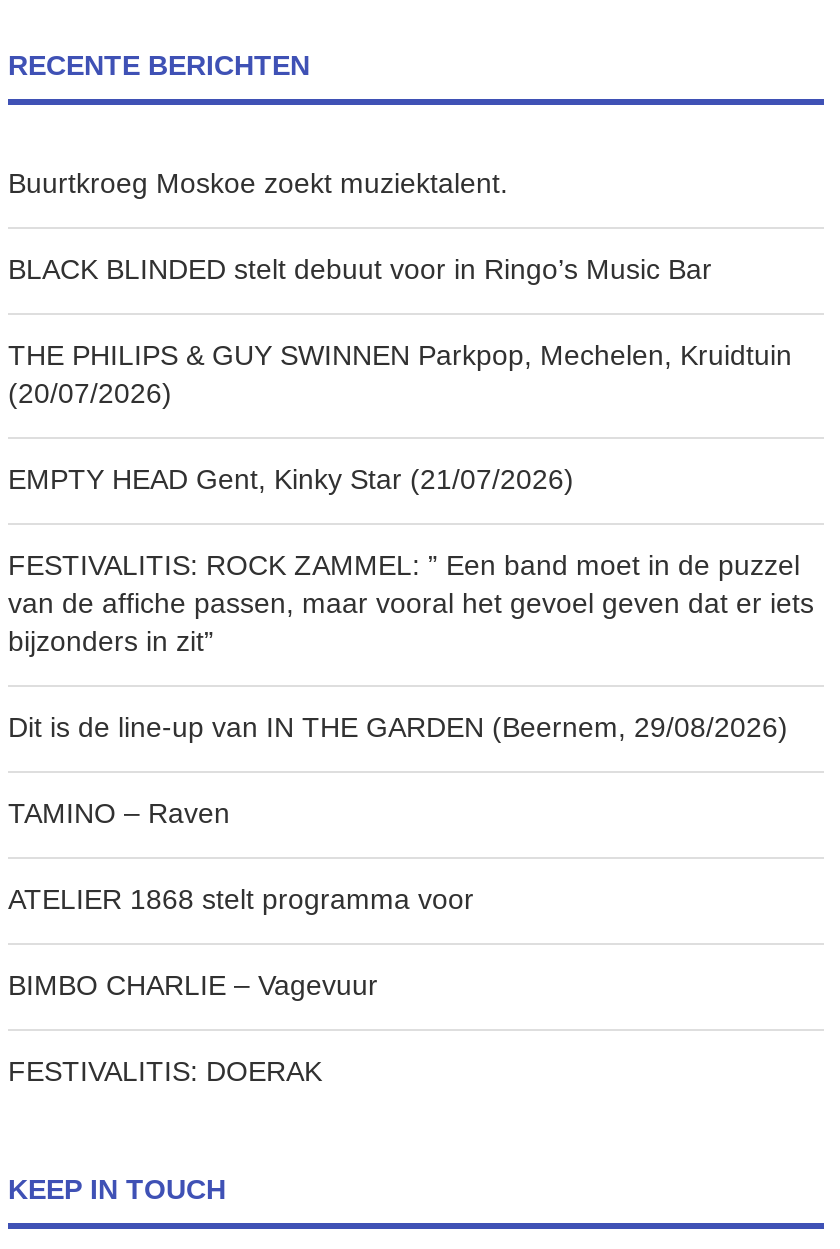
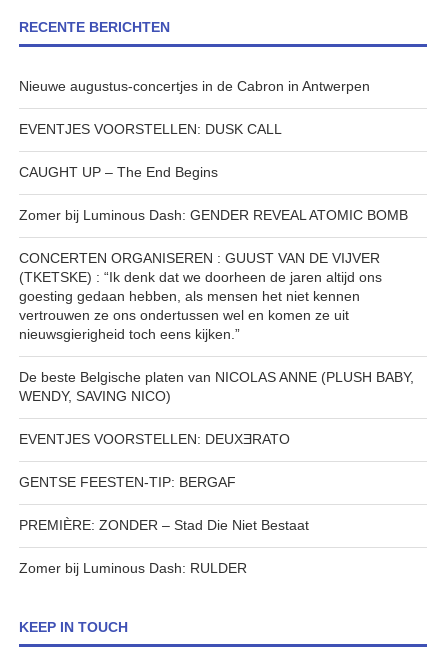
[8,168,508,200] Buurtkroeg Moskoe zoekt muziektalent. -> [19,78,370,94] Nieuwe augustus-concertjes in de Cabron in Antwerpen
[8,254,712,286] BLACK BLINDED stelt debuut voor in Ringo’s Music Bar -> [19,121,282,137] EVENTJES VOORSTELLEN: DUSK CALL
[8,340,792,410] THE PHILIPS & GUY SWINNEN Parkpop, Mechelen, Kruidtuin | (20/07/2026) -> [19,164,218,180] CAUGHT UP – The End Begins
[8,464,574,496] EMPTY HEAD Gent, Kinky Star (21/07/2026) -> [19,207,408,223] Zomer bij Luminous Dash: GENDER REVEAL ATOMIC BOMB
[8,550,814,658] FESTIVALITIS: ROCK ZAMMEL: ” Een band moet in de puzzel | van de affiche passen, maar vooral het gevoel geven dat er iets | bijzonders in zit” -> [19,250,382,342] CONCERTEN ORGANISEREN : GUUST VAN DE VIJVER | (TKETSKE) : “Ik denk dat we doorheen de jaren altijd ons | goesting gedaan hebben, als mensen het niet kennen | vertrouwen ze ons ondertussen wel en komen ze uit | nieuwsgierigheid toch eens kijken.”
[8,712,788,744] Dit is de line-up van IN THE GARDEN (Beernem, 29/08/2026) -> [19,369,414,404] De beste Belgische platen van NICOLAS ANNE (PLUSH BABY, | WENDY, SAVING NICO)
[8,798,230,830] TAMINO – Raven -> [19,431,290,447] EVENTJES VOORSTELLEN: DEUXƎRATO
[8,884,474,916] ATELIER 1868 stelt programma voor -> [19,474,236,490] GENTSE FEESTEN-TIP: BERGAF
[8,970,378,1002] BIMBO CHARLIE – Vagevuur -> [19,517,309,533] PREMIÈRE: ZONDER – Stad Die Niet Bestaat
[8,1056,322,1088] FESTIVALITIS: DOERAK -> [19,560,247,576] Zomer bij Luminous Dash: RULDER

